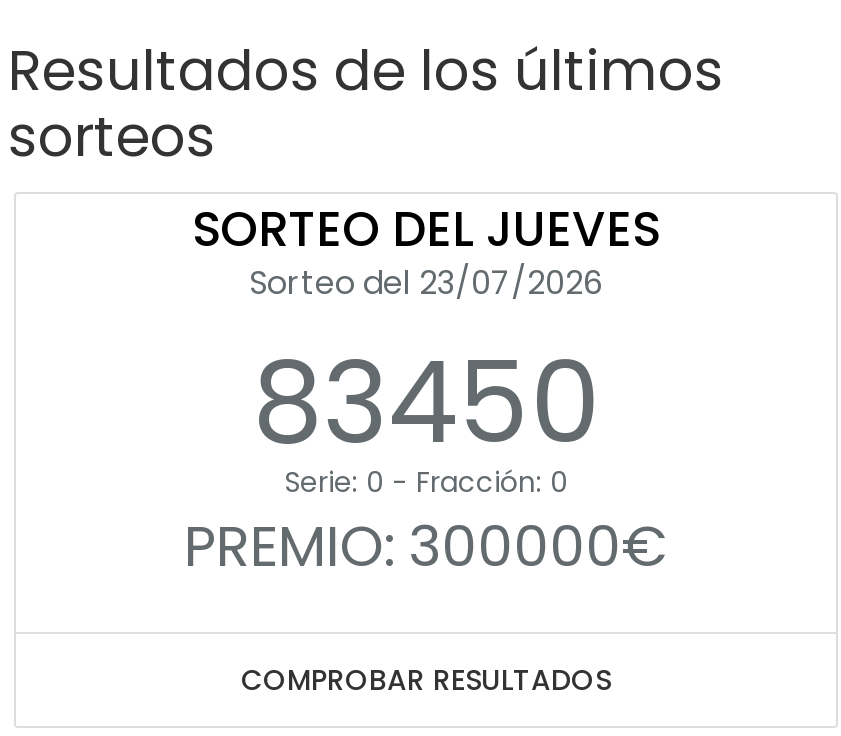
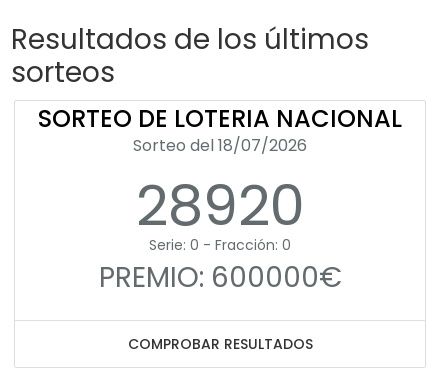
[192,196,660,482] SORTEO DEL JUEVES | Sorteo del 23/07/2026 | 83450 -> [38,102,402,245] SORTEO DE LOTERIA NACIONAL | Sorteo del 18/07/2026 | 28920
[184,508,668,586] PREMIO: 300000€ -> [98,258,341,297] PREMIO: 600000€

